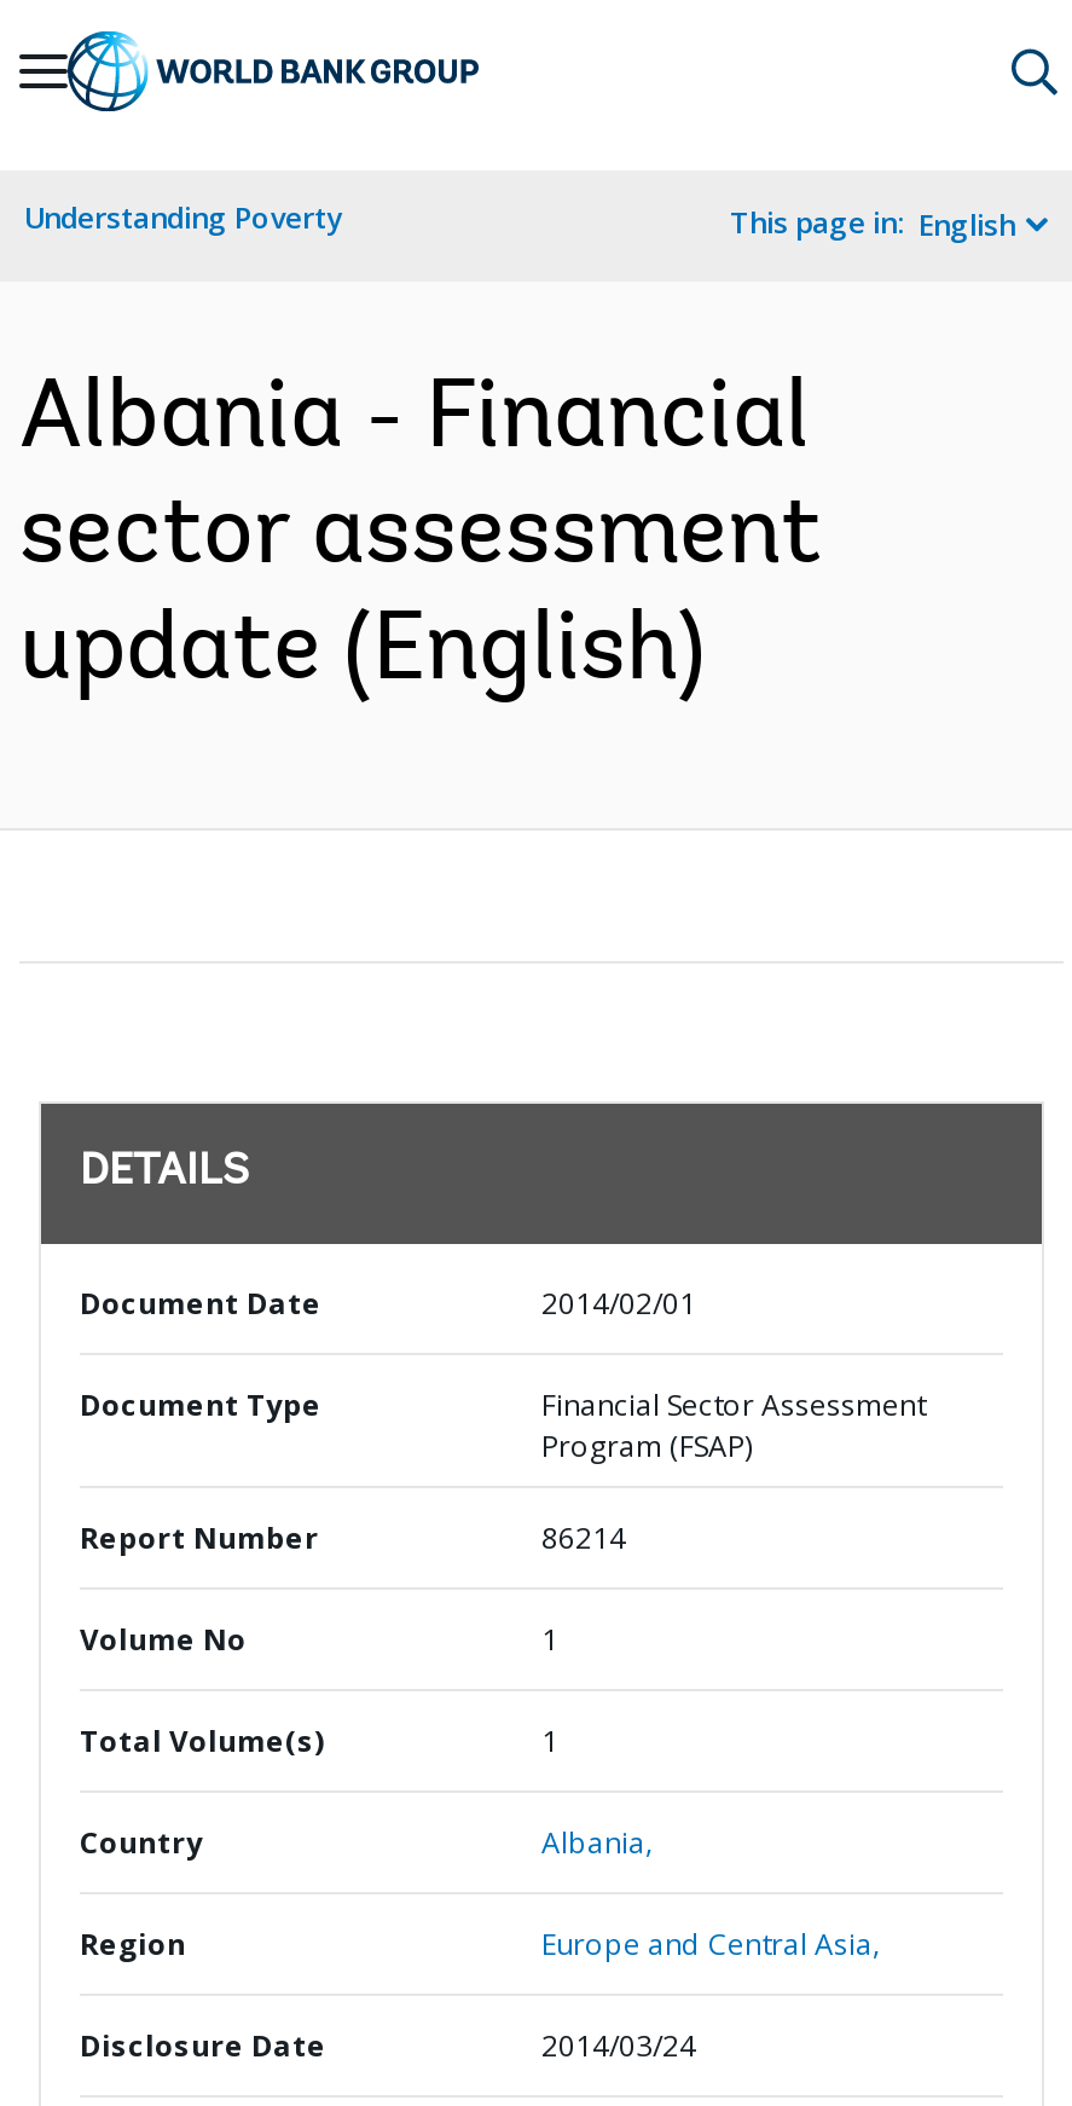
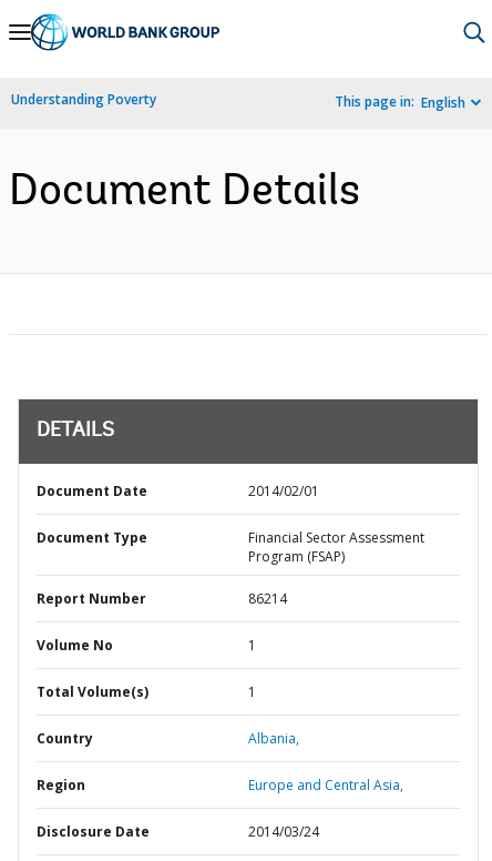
[19,374,822,702] Albania - Financial | sector assessment | update (English) -> [9,171,360,215] Document Details

